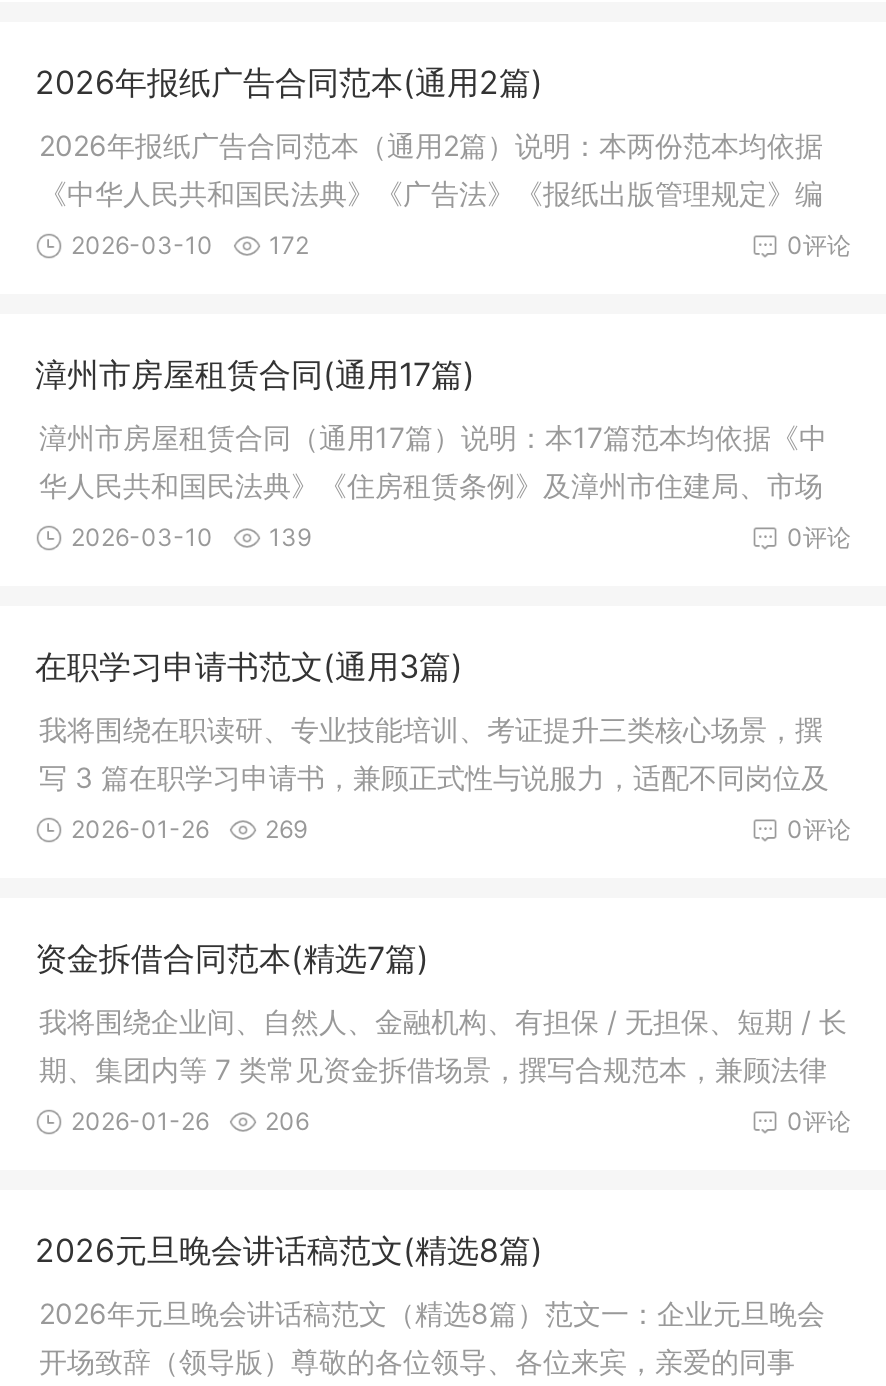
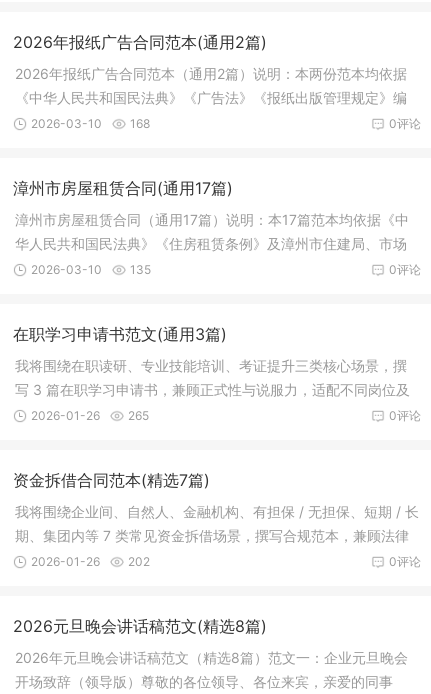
[269,230,309,260] 172 -> [130,116,150,131] 168
[269,522,311,552] 139 -> [130,262,151,277] 135
[265,814,307,844] 269 -> [128,408,149,423] 265
[265,1106,309,1136] 206 -> [128,554,150,569] 202

